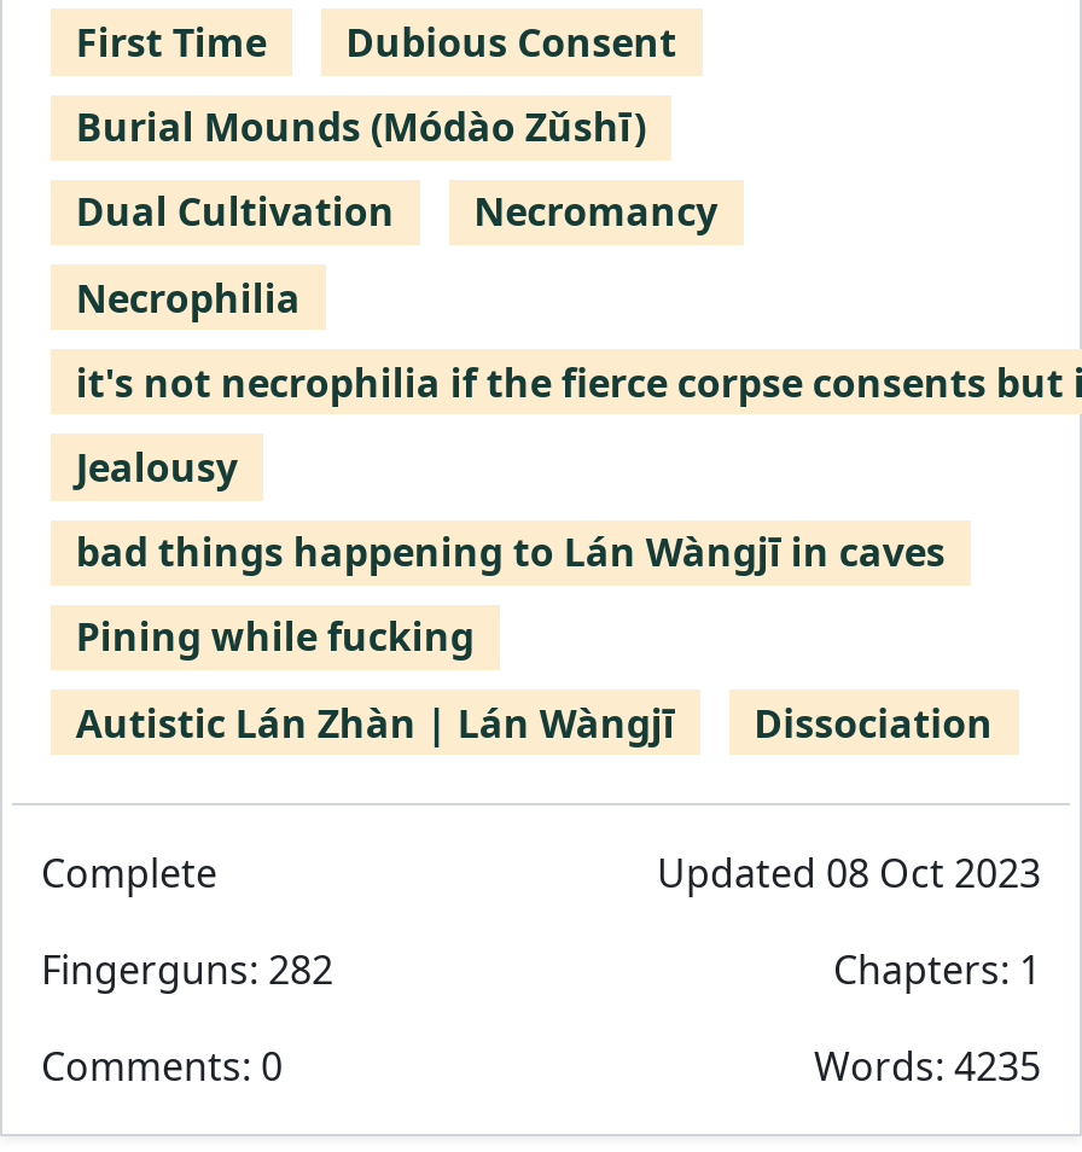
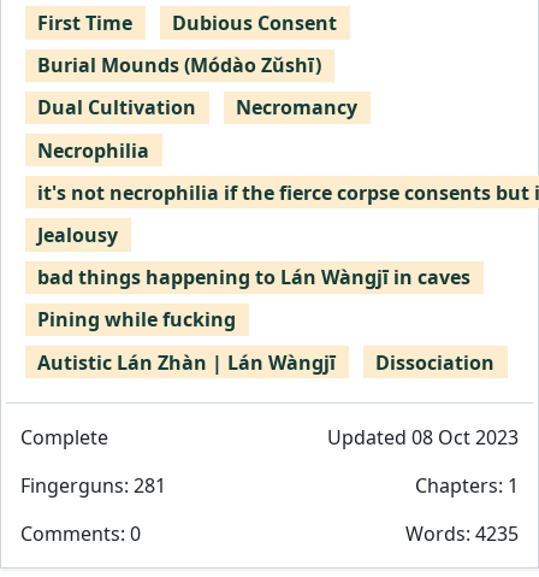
[41,943,333,996] Fingerguns: 282 -> [20,472,166,499] Fingerguns: 281

